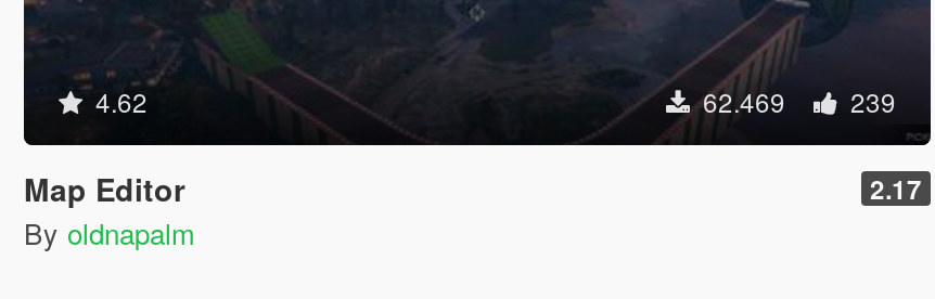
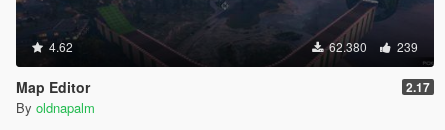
[696,81,896,118] 62.469 239 -> [326,37,418,54] 62.380 239

